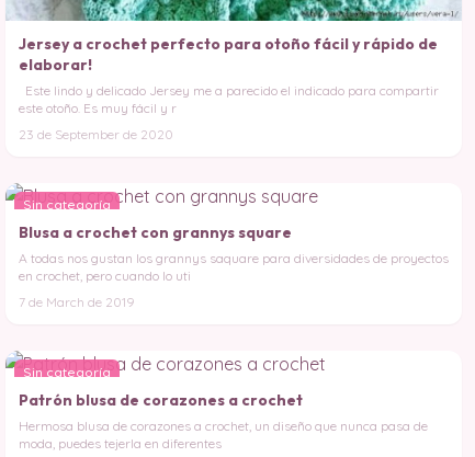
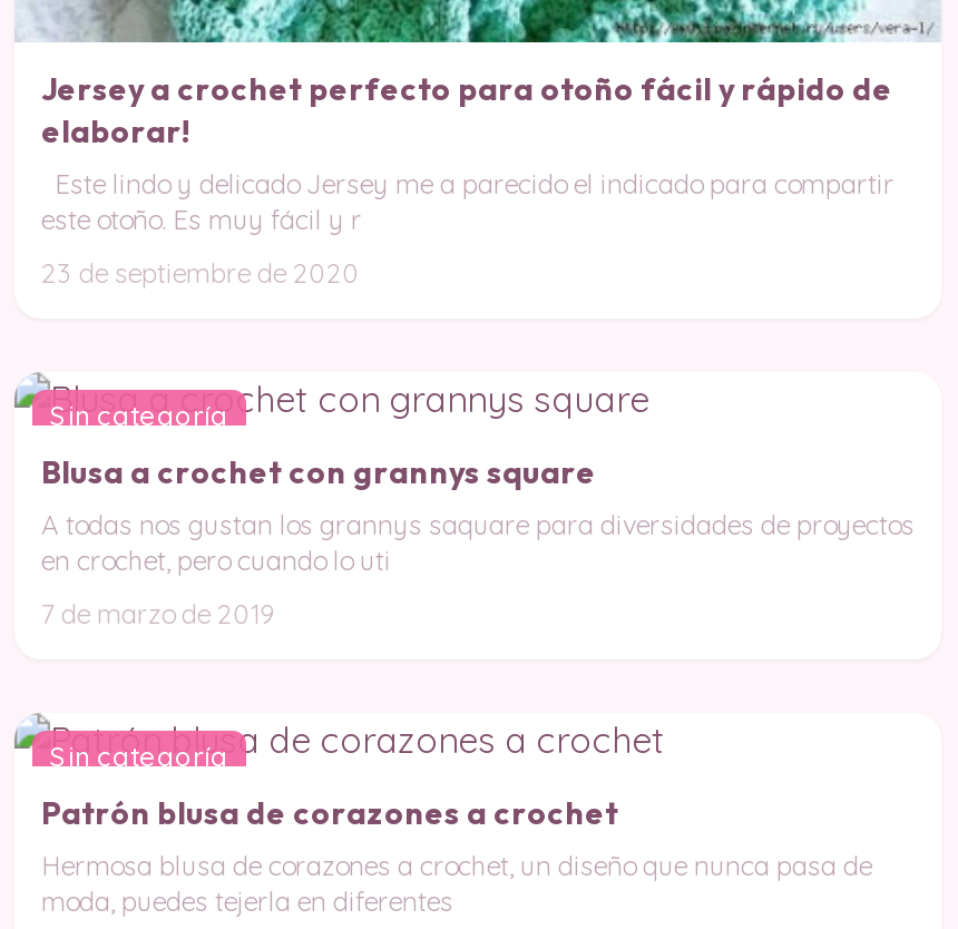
[19,126,173,142] 23 de September de 2020 -> [41,256,360,289] 23 de septiembre de 2020
[19,293,135,310] 7 de March de 2019 -> [41,597,277,630] 7 de marzo de 2019

